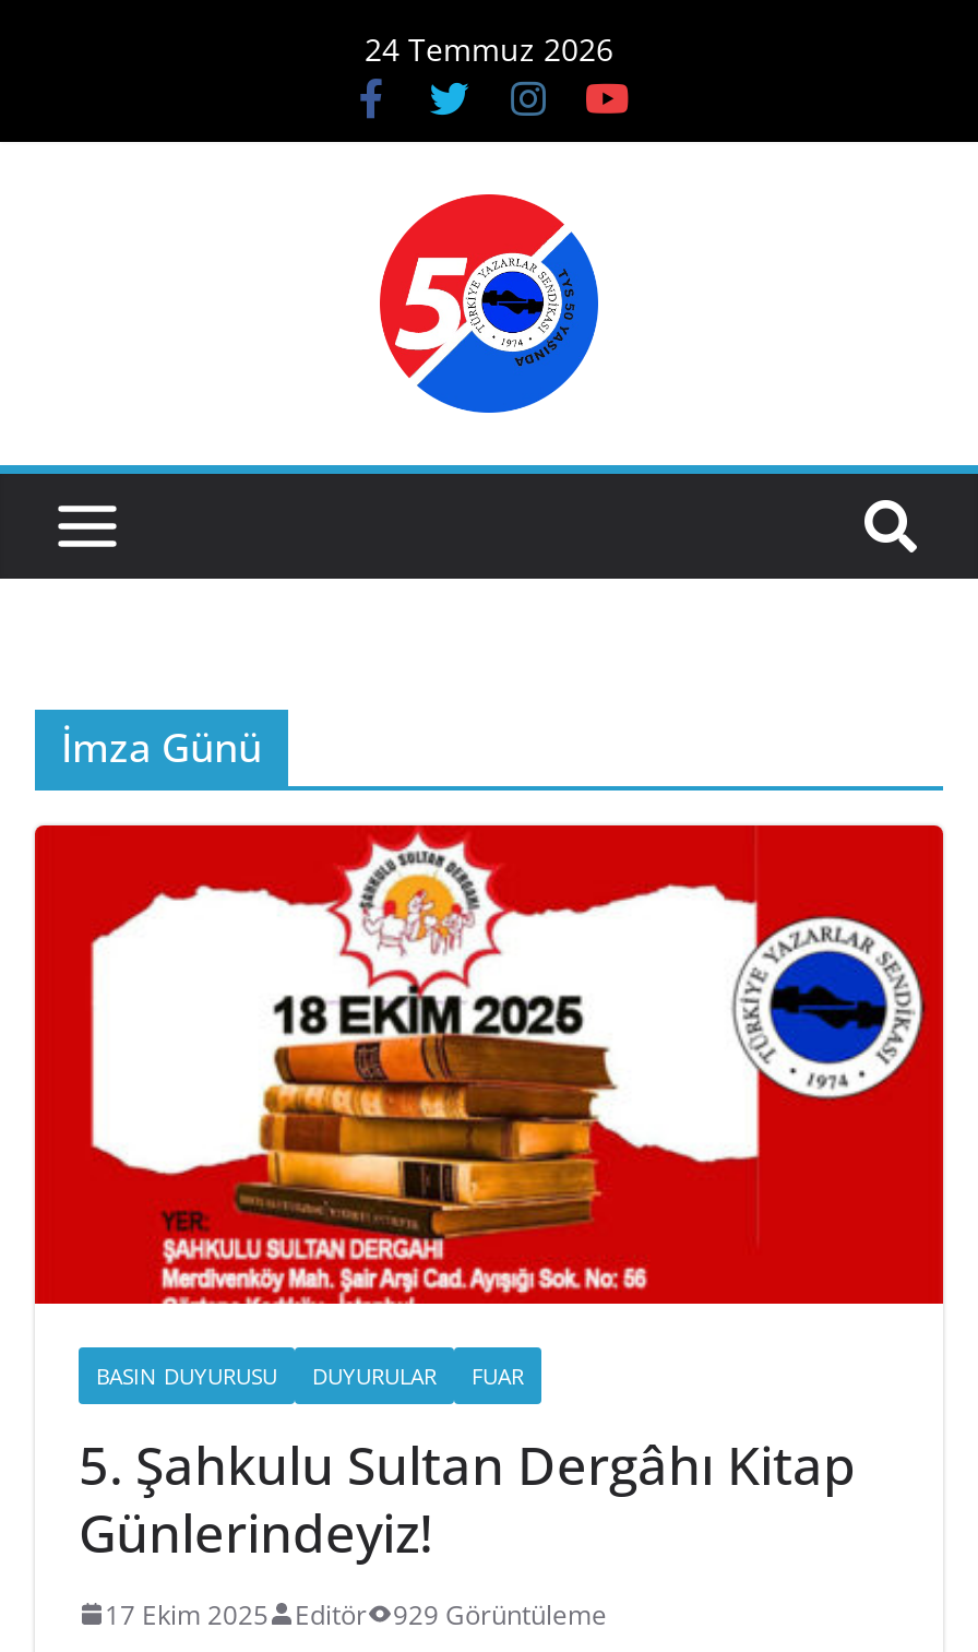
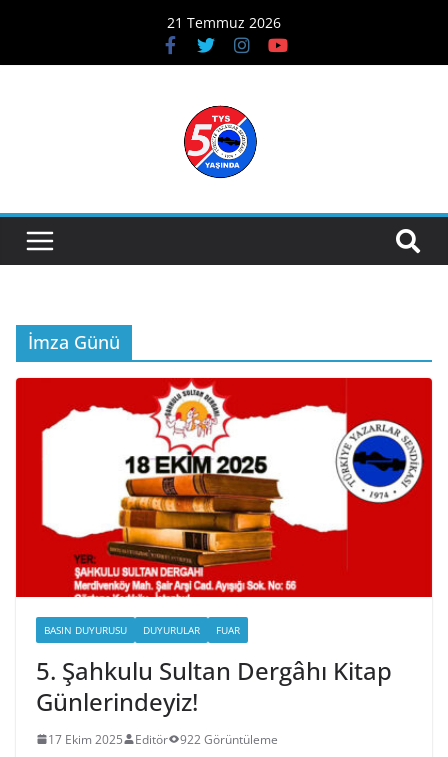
[365,28,613,70] 24 Temmuz 2026 -> [167,13,281,32] 21 Temmuz 2026
[378,192,600,415] [image] -> [174,89,274,189] [image]
[105,1596,607,1633] 17 Ekim 2025 Editör 929 Görüntüleme -> [48,731,278,748] 17 Ekim 2025 Editör 922 Görüntüleme

